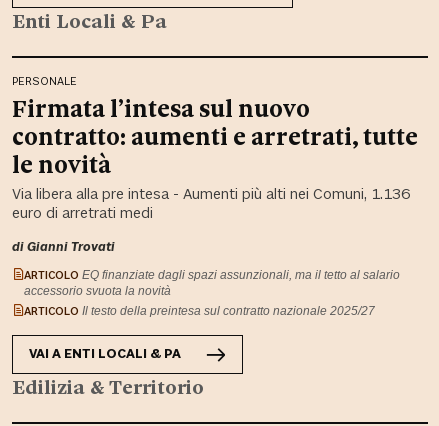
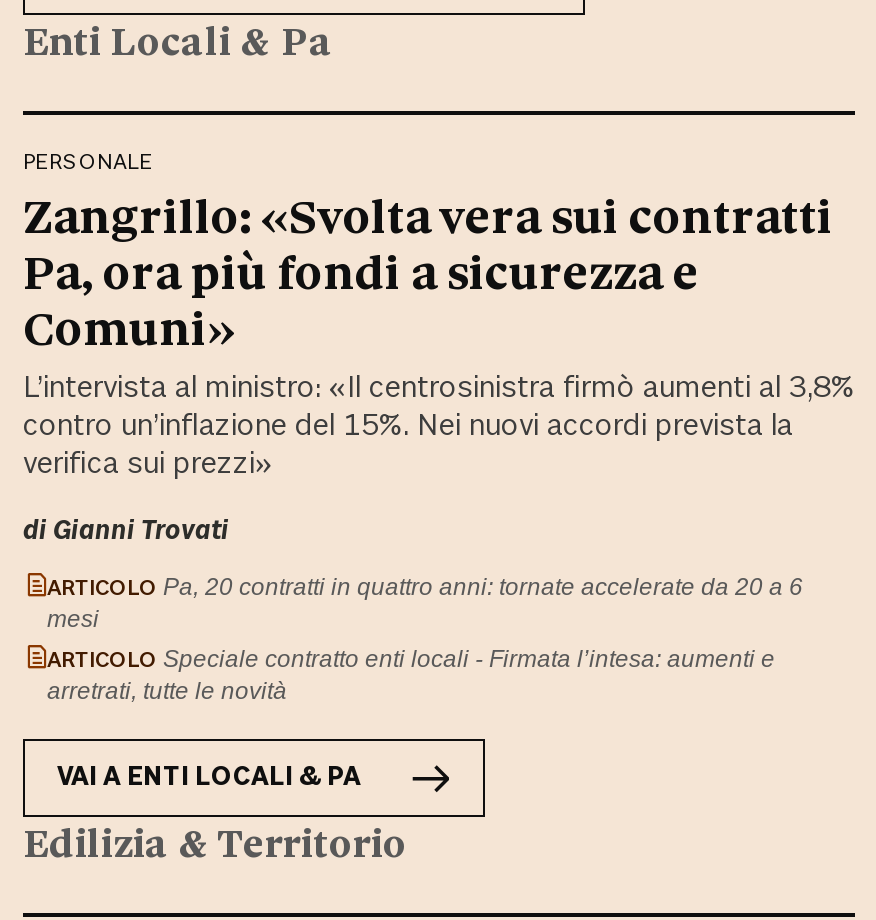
[12,90,418,223] Firmata l’intesa sul nuovo | contratto: aumenti e arretrati, tutte | le novità | Via libera alla pre intesa - Aumenti più alti nei Comuni, 1.136 | euro di arretrati medi -> [23,179,855,483] Zangrillo: «Svolta vera sui contratti | Pa, ora più fondi a sicurezza e | Comuni» | L’intervista al ministro: «Il centrosinistra firmò aumenti al 3,8% | contro un’inflazione del 15%. Nei nuovi accordi prevista la | verifica sui prezzi»
[24,268,400,319] ARTICOLO EQ finanziate dagli spazi assunzionali, ma il tetto al salario | accessorio svuota la novità | ARTICOLO Il testo della preintesa sul contratto nazionale 2025/27 -> [47,573,803,705] ARTICOLO Pa, 20 contratti in quattro anni: tornate accelerate da 20 a 6 | mesi | ARTICOLO Speciale contratto enti locali - Firmata l’intesa: aumenti e | arretrati, tutte le novità

